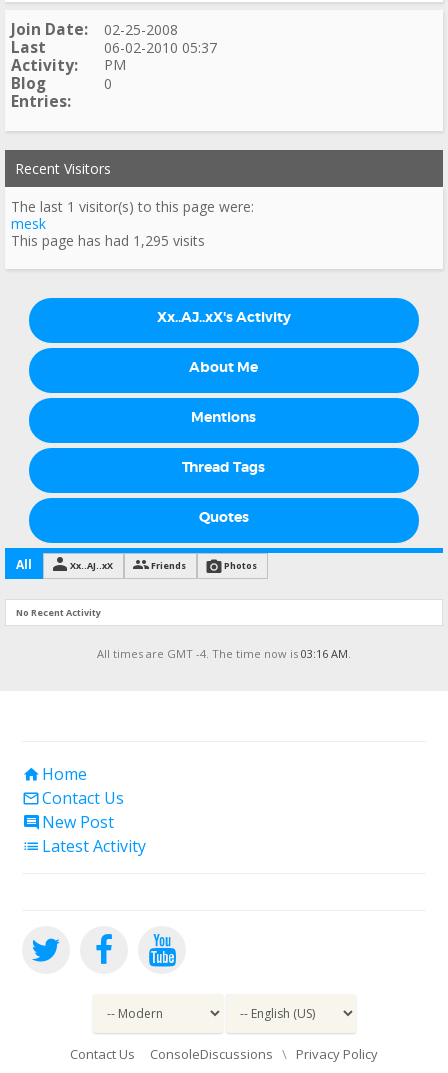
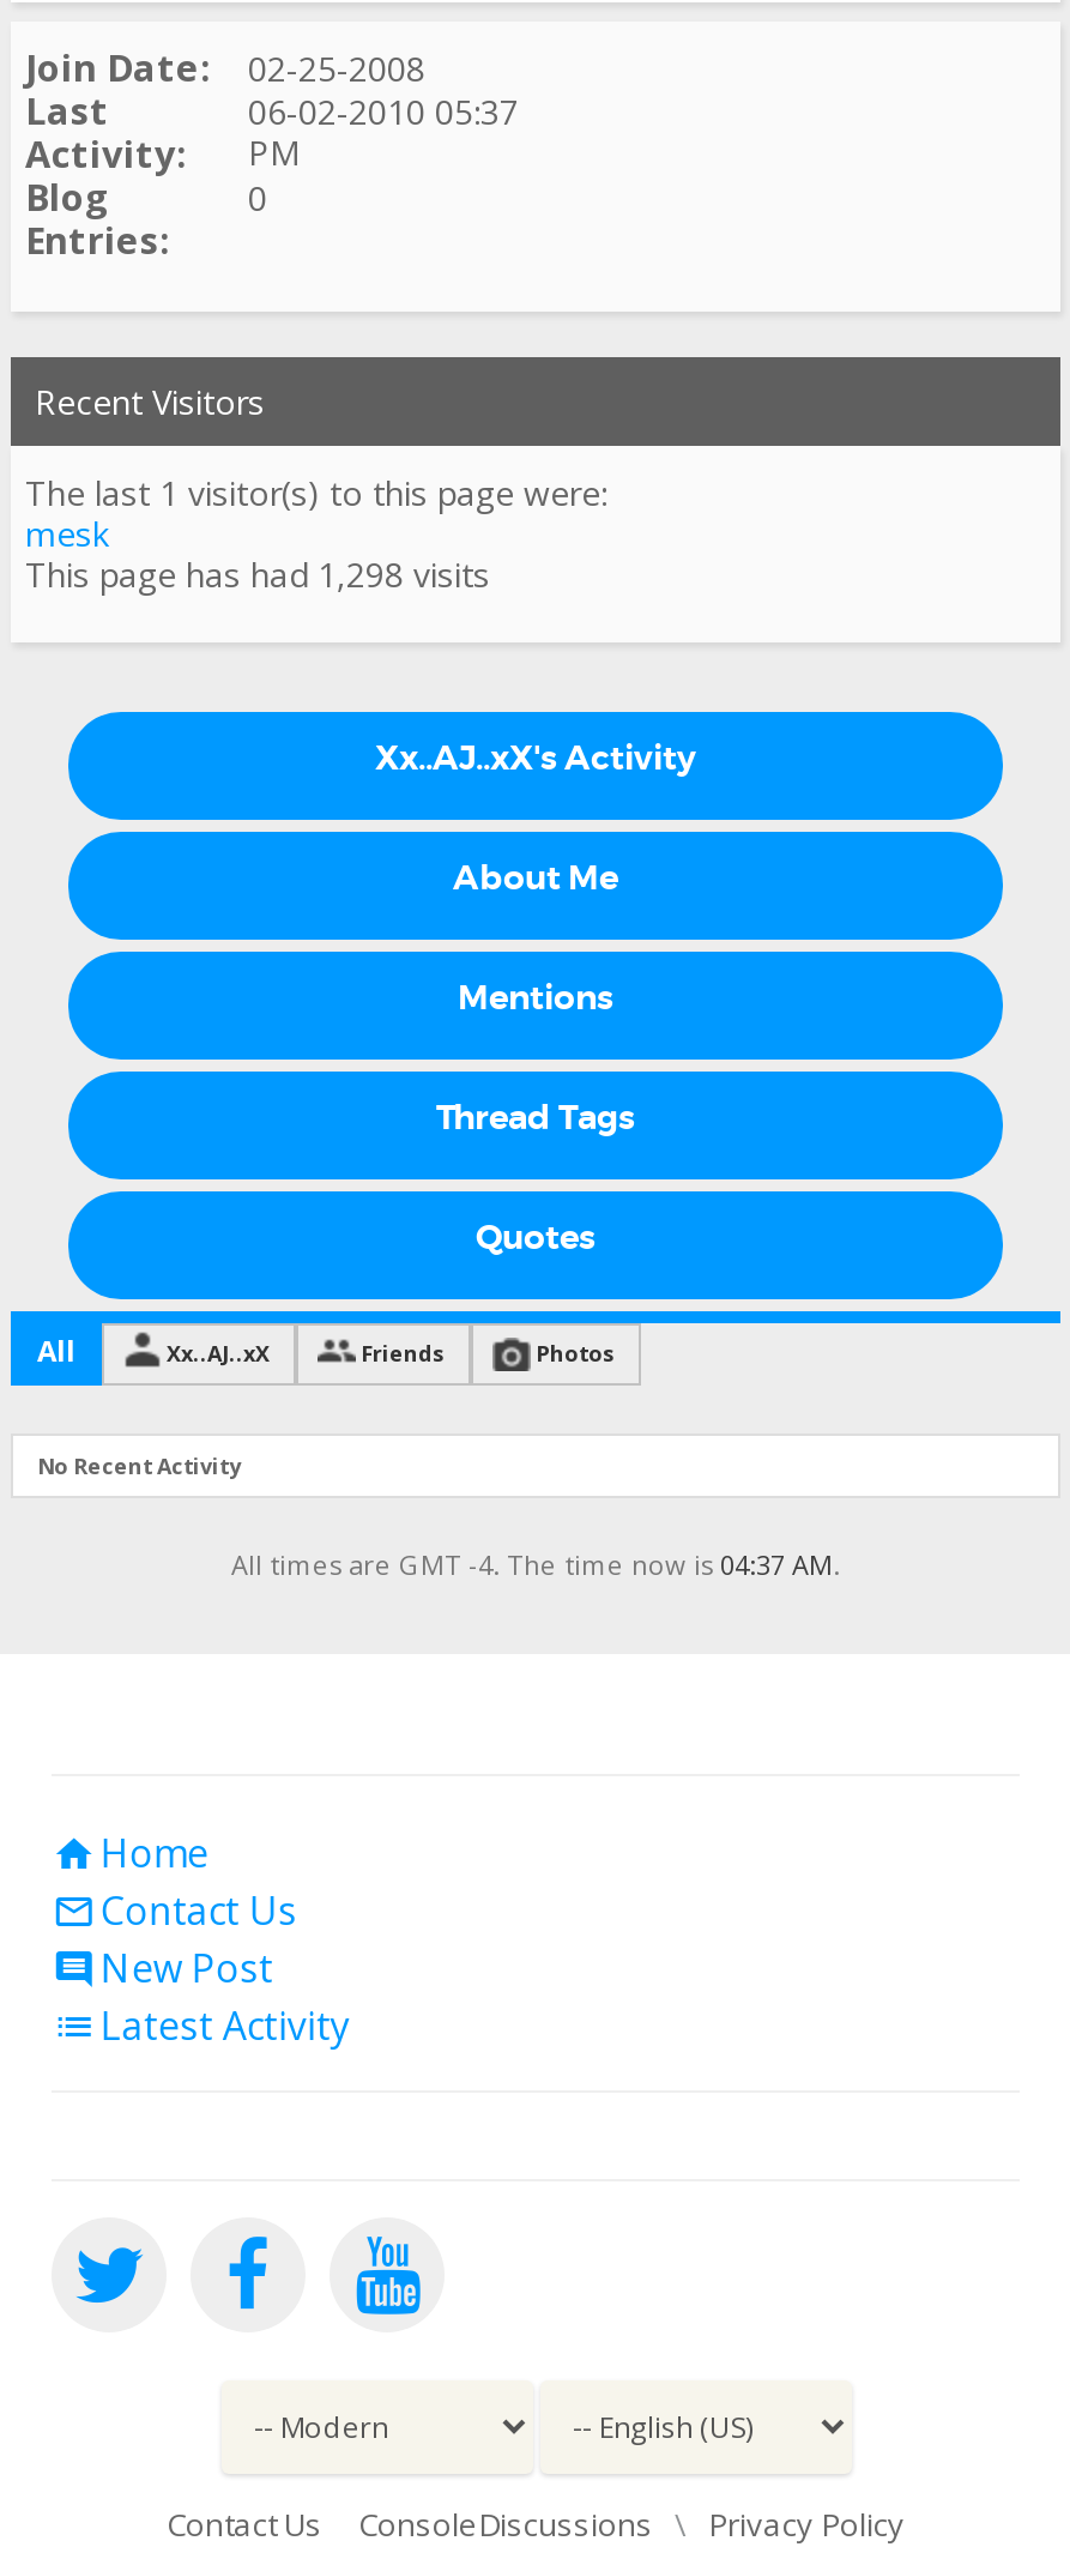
[11,231,205,250] This page has had 1,295 visits -> [25,552,490,597] This page has had 1,298 visits
[97,646,351,661] All times are GMT -4. The time now is 03:16 AM. -> [231,1547,840,1583] All times are GMT -4. The time now is 04:37 AM.

